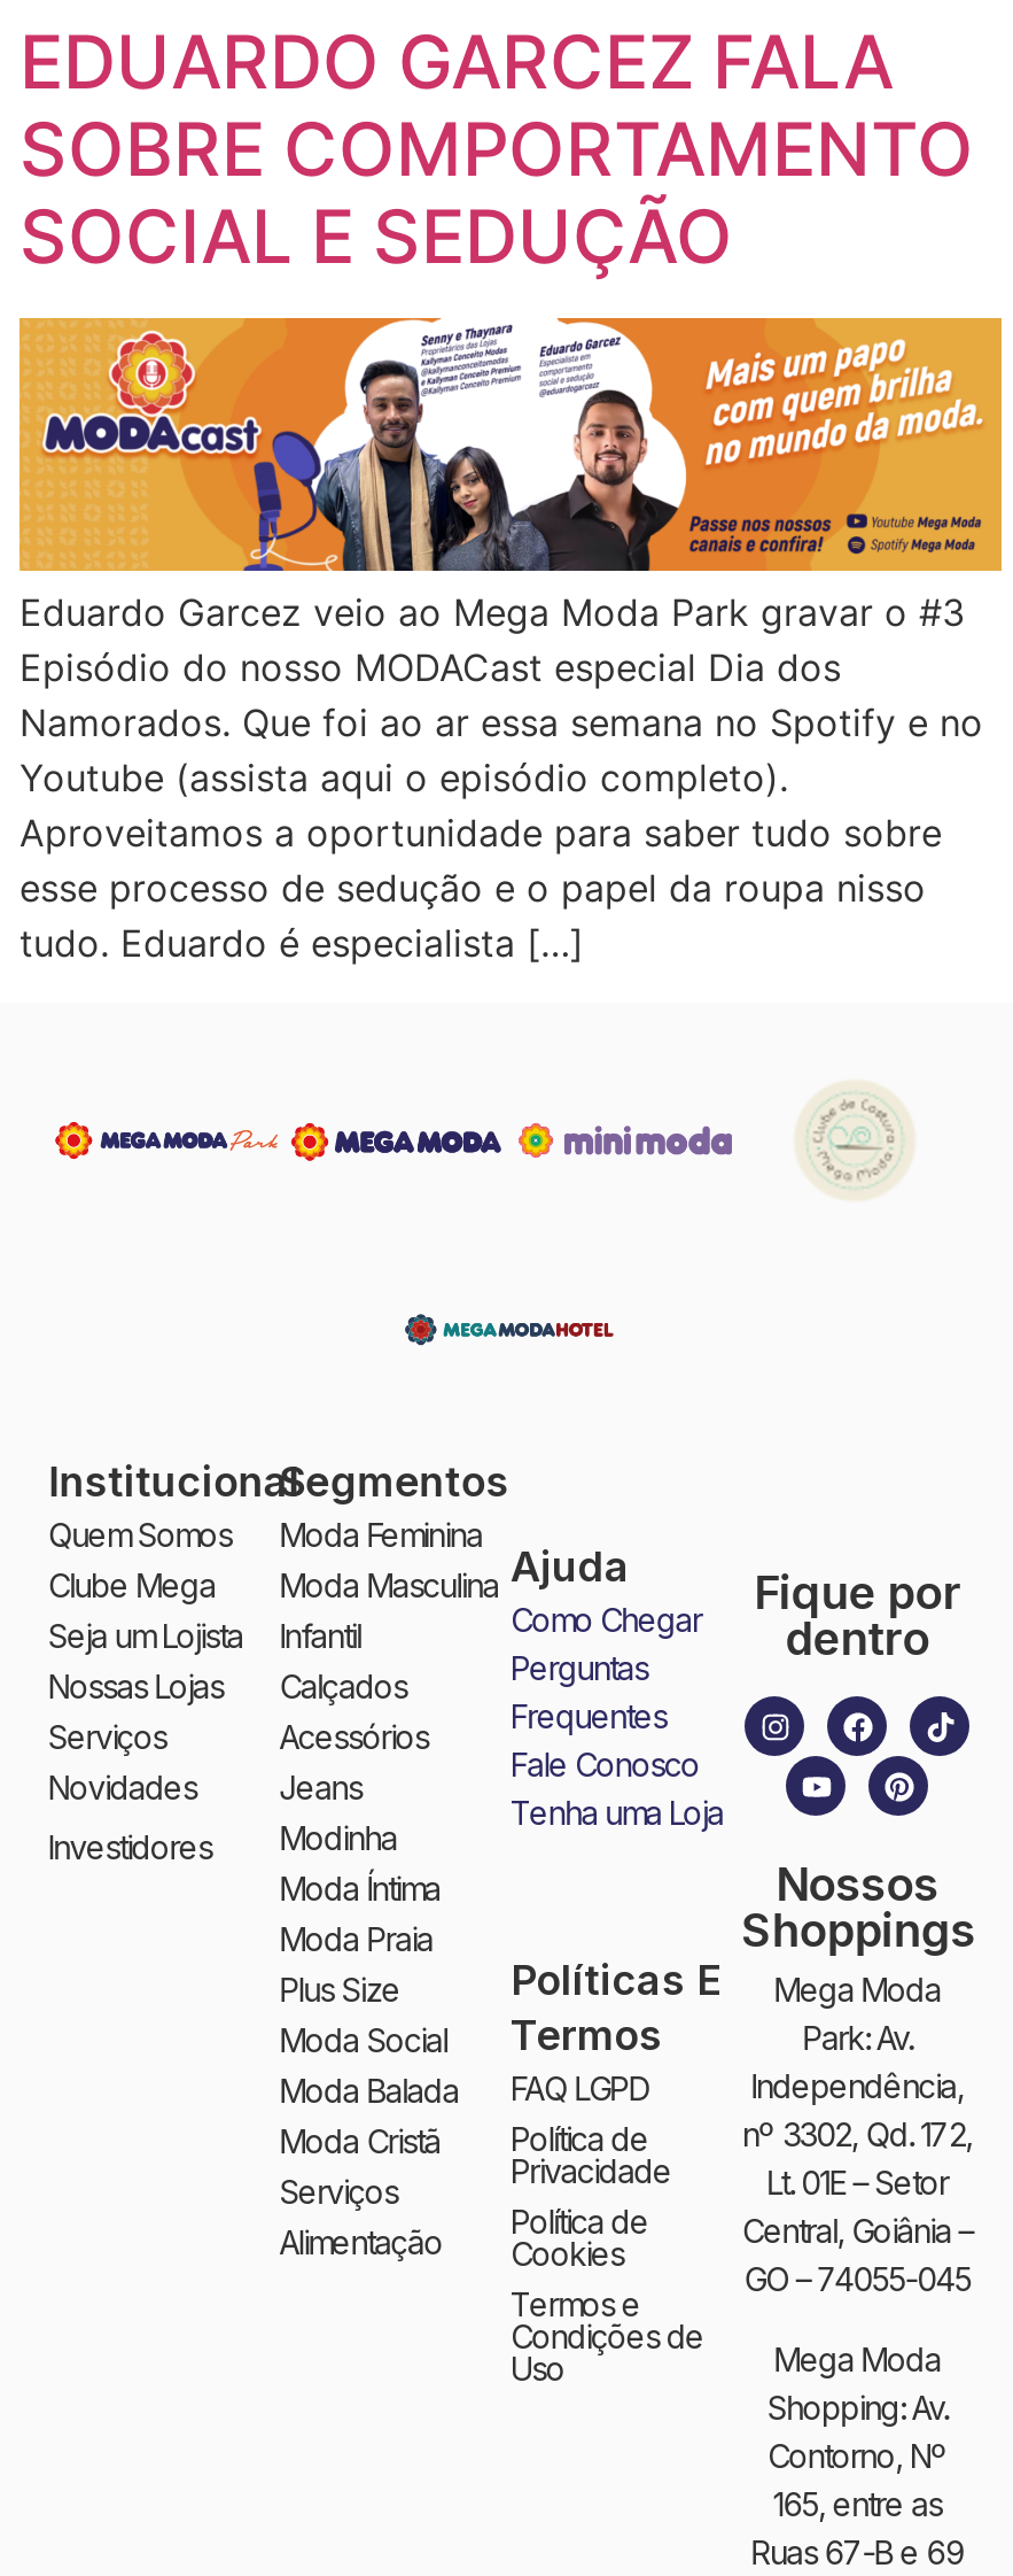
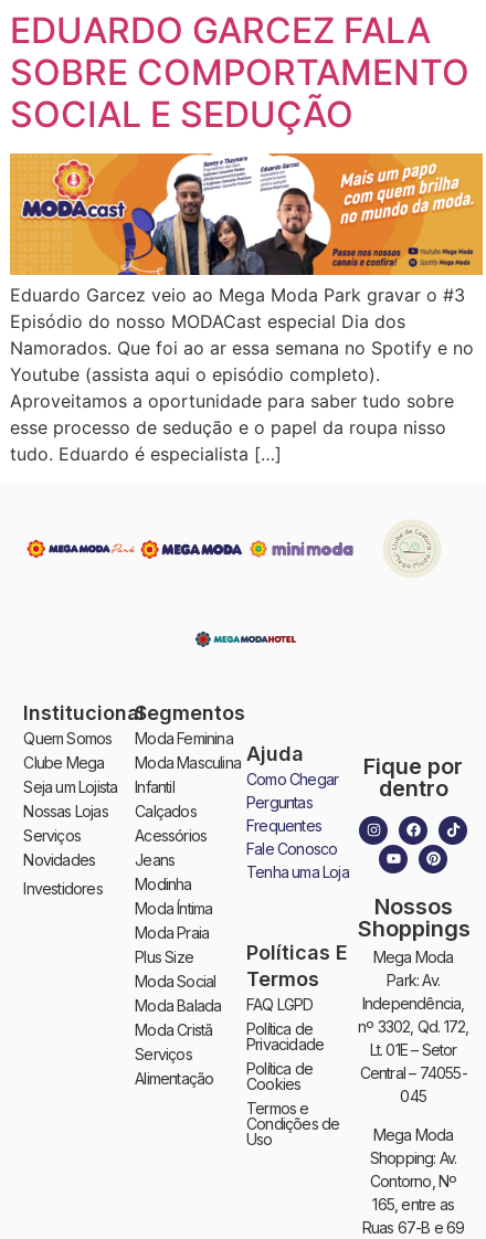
[742,2211,973,2298] Central, Goiânia – | GO – 74055-045 -> [360,1063,467,1105] Central – 74055- | 045

